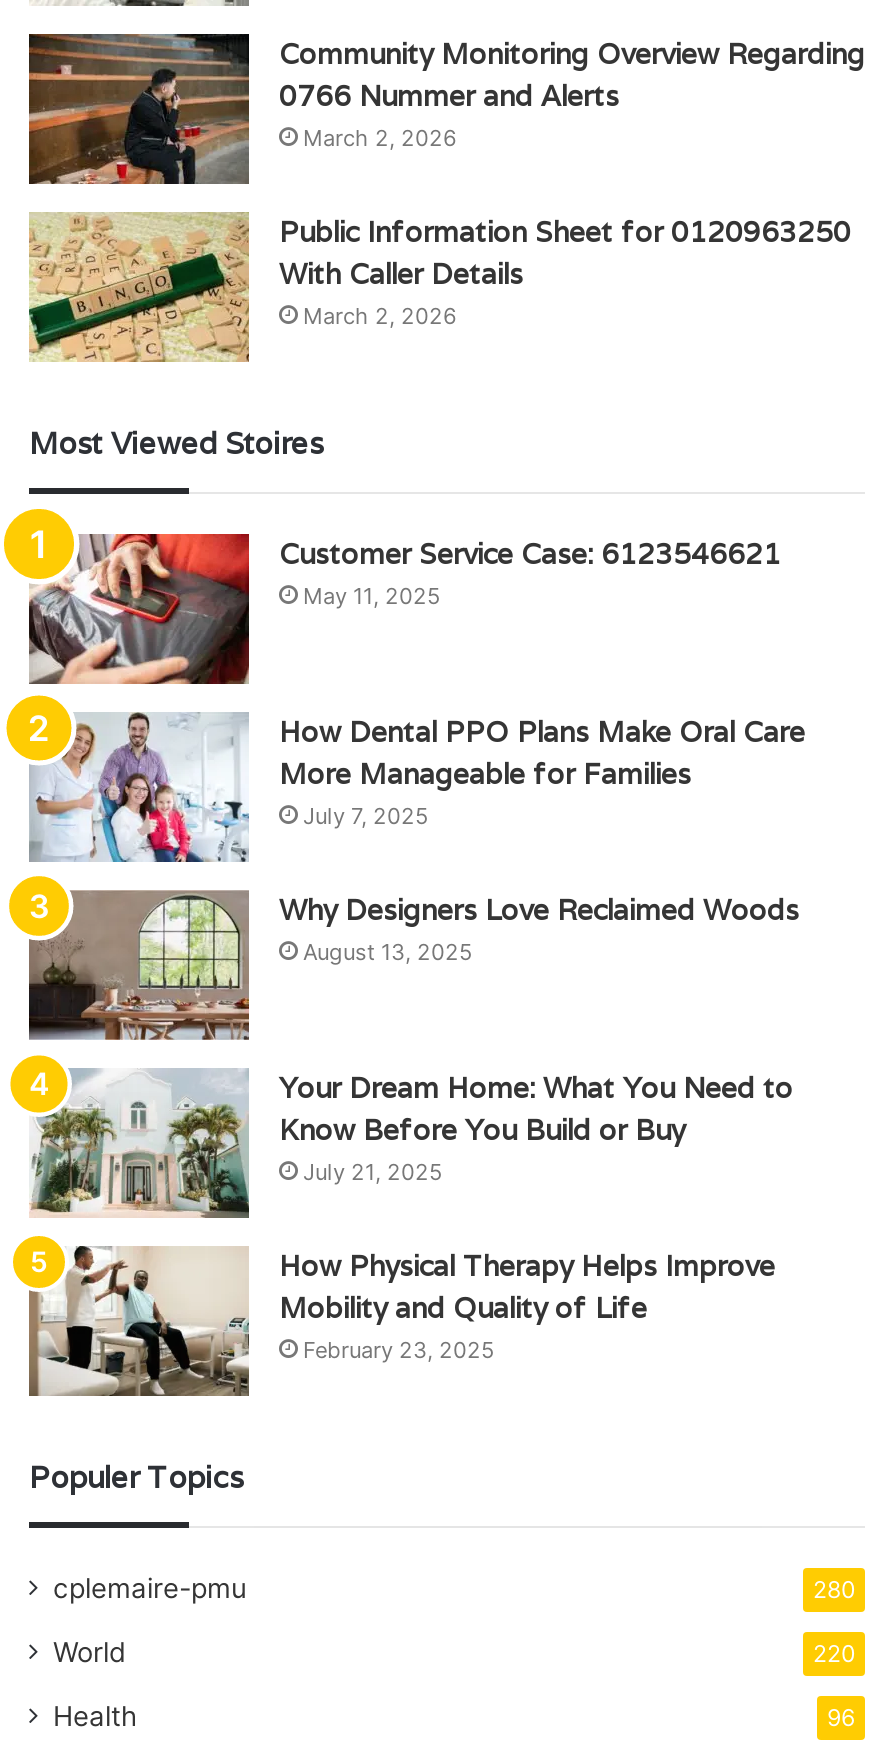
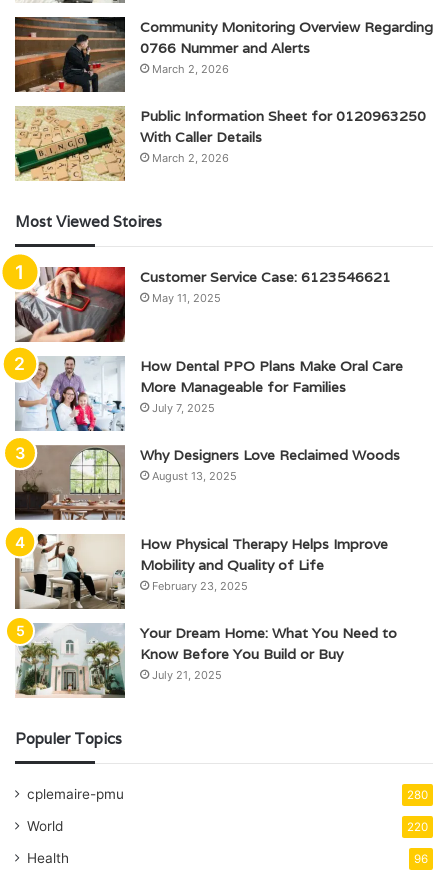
moved [29,1070,793,1216] -> [15,623,397,698]: [image] | Your Dream Home: What You Need to | Know Before You Build or Buy | July 21, 2025
moved [17,1238,775,1398] -> [9,530,388,610]: [image] | How Physical Therapy Helps Improve | Mobility and Quality of Life | February 23, 2025

